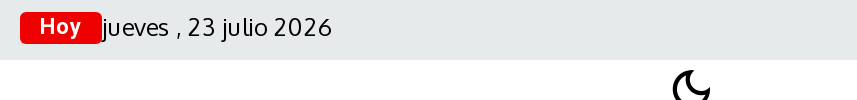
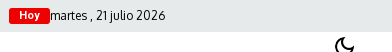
[40,12,332,42] Hoy jueves , 23 julio 2026 -> [19,8,165,23] Hoy martes , 21 julio 2026

